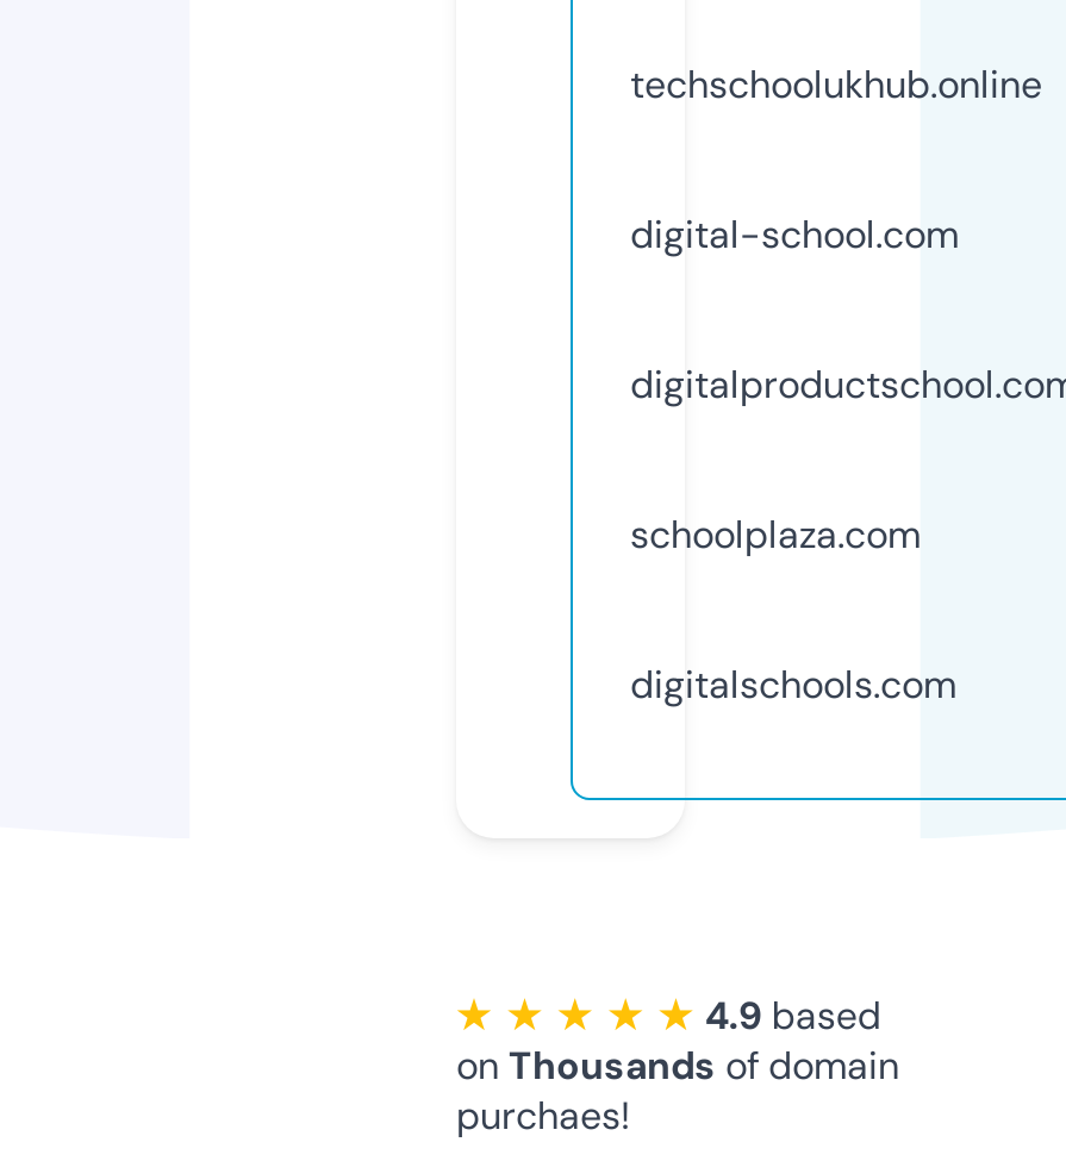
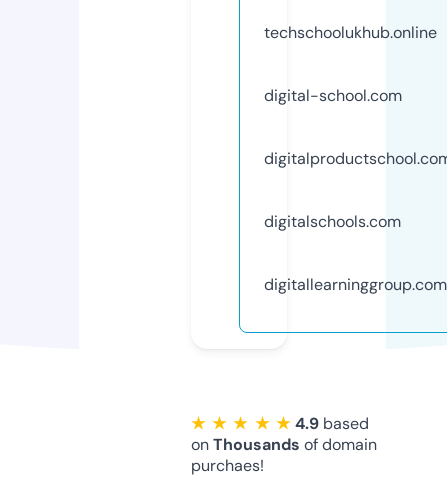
[630,509,921,559] schoolplaza.com -> none
moved [630,659,956,709] -> [264,211,401,232]: digitalschools.com
none -> [264,274,447,295] digitallearninggroup.com

